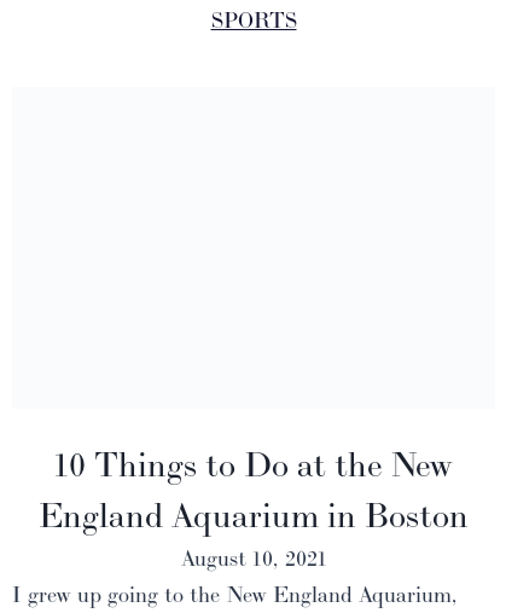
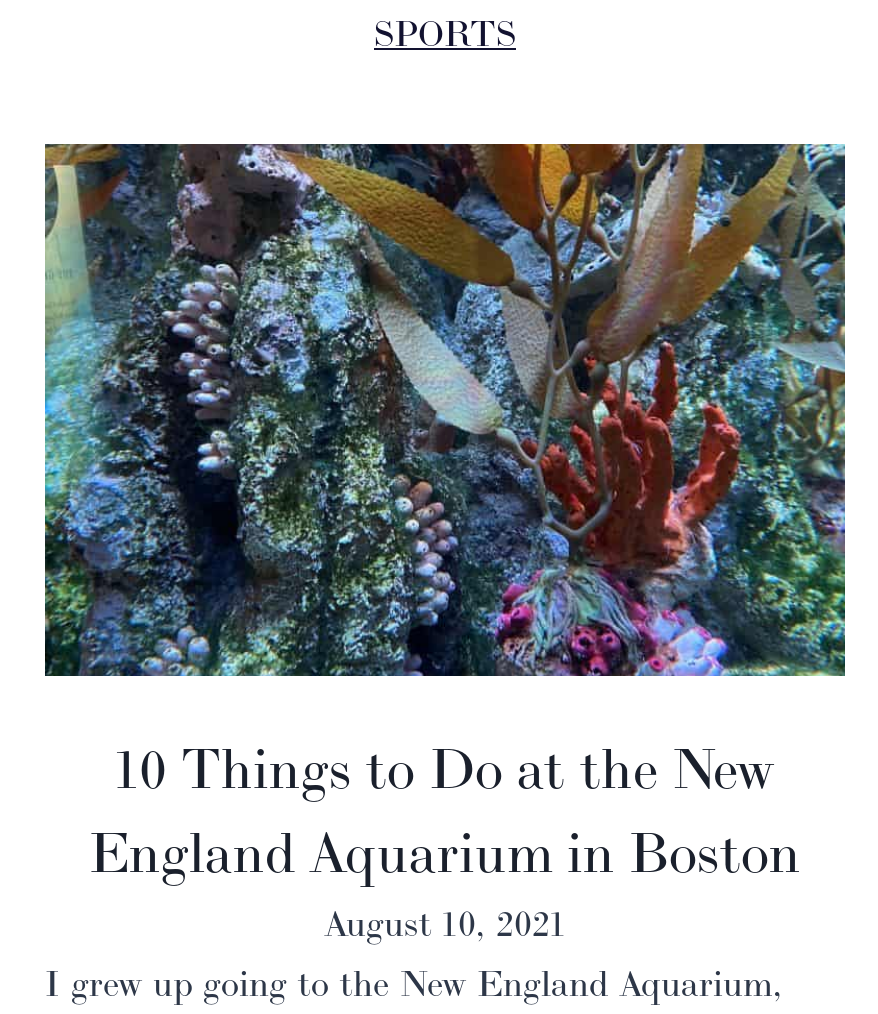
none -> [43,142,847,678] [image]

